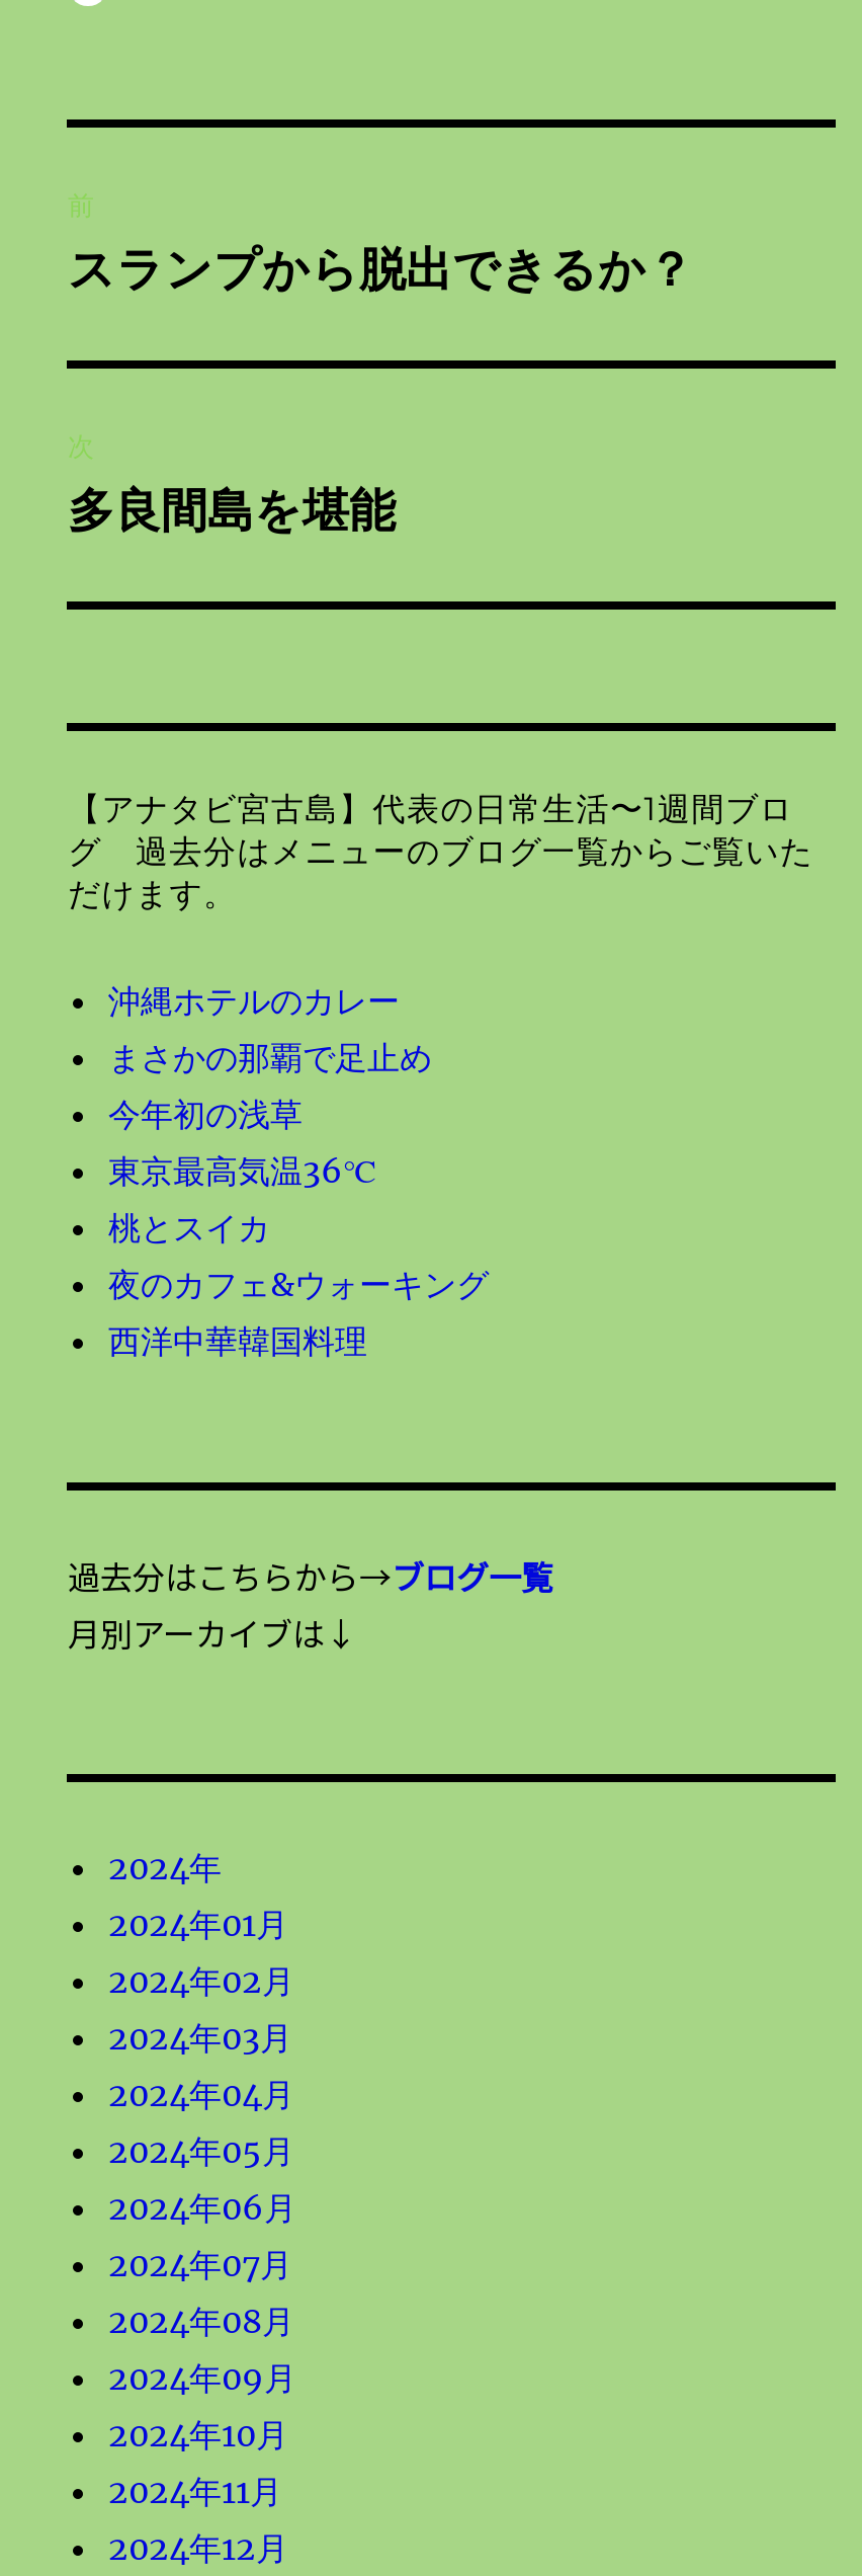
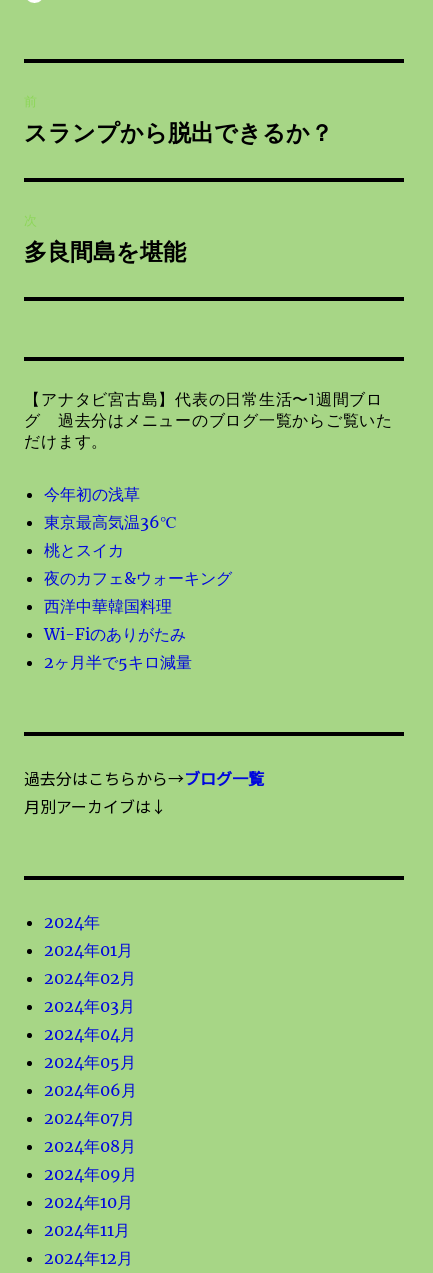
[108,979,432,1077] 沖縄ホテルのカレー | まさかの那覇で足止め -> none
moved [108,1093,489,1360] -> [44,484,232,616]: 今年初の浅草 | 東京最高気温36℃ | 桃とスイカ | 夜のカフェ&ウォーキング | 西洋中華韓国料理
none -> [44,624,192,672] Wi-Fiのありがたみ | 2ヶ月半で5キロ減量

